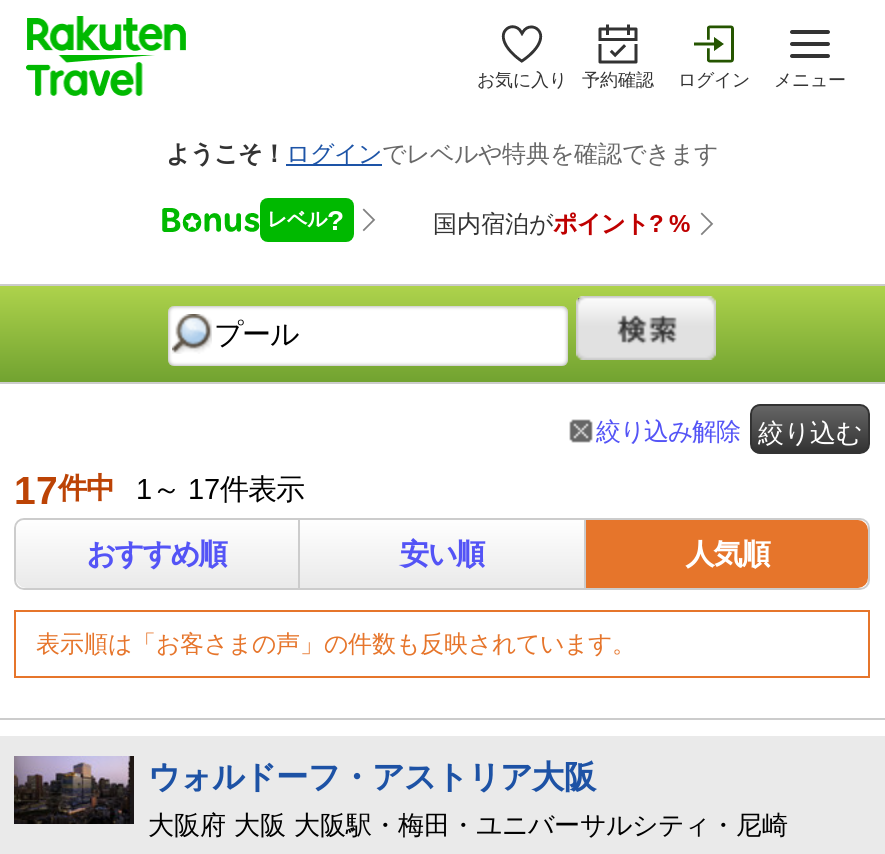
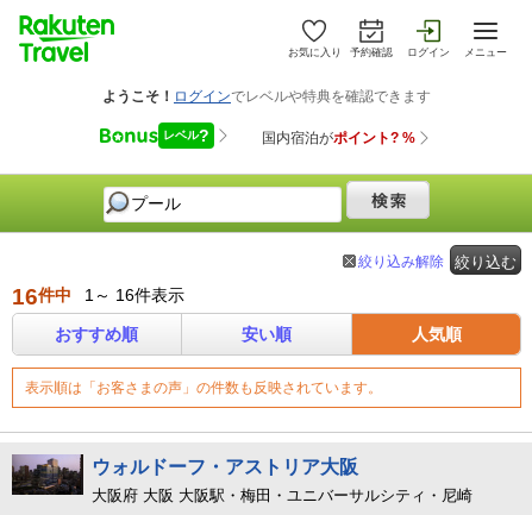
[14,470,304,512] 17件中 1～ 17件表示 -> [12,284,184,309] 16件中 1～ 16件表示

